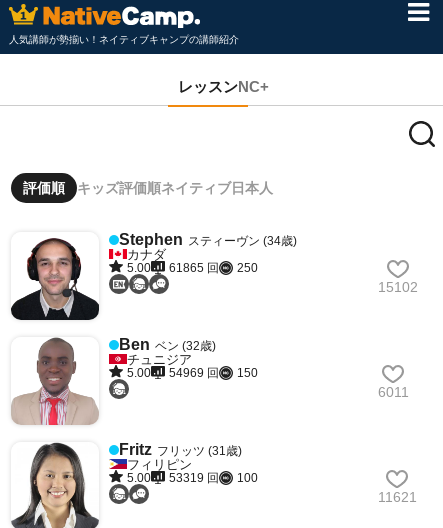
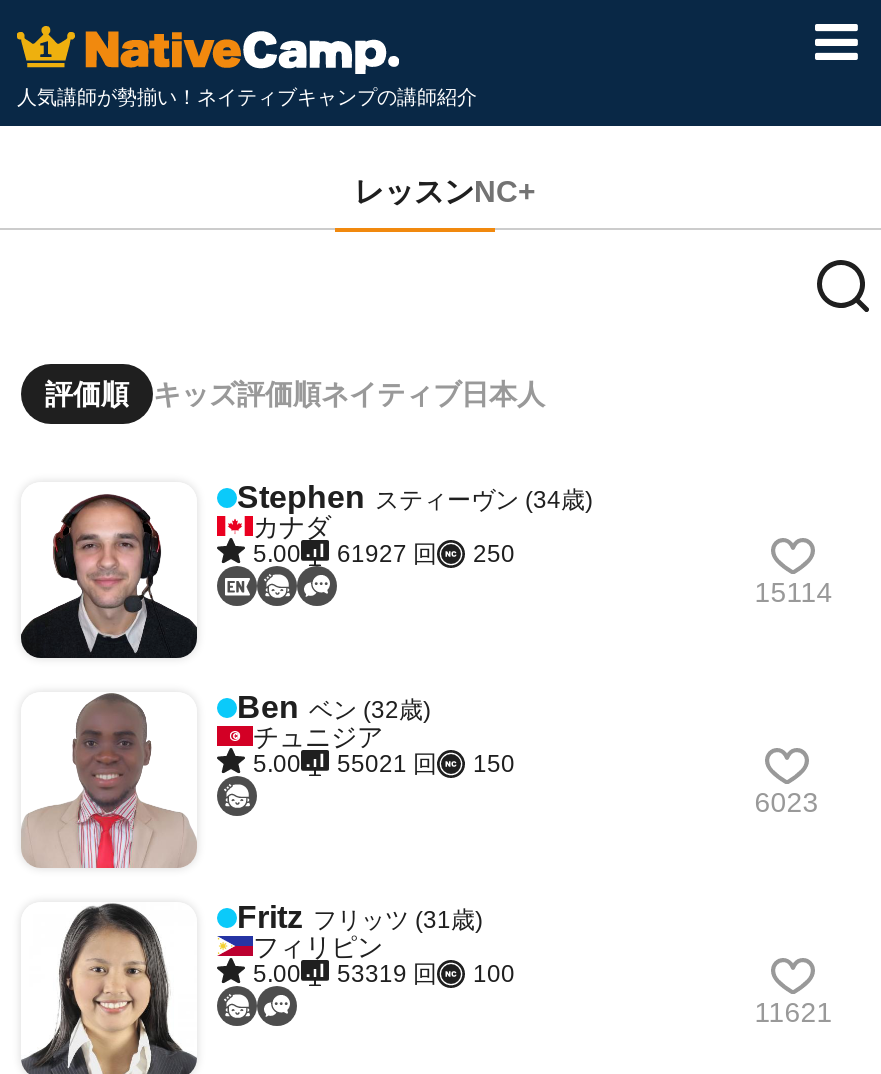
[127,261,258,275] 5.00 61865 回 250 -> [253,540,515,568] 5.00 61927 回 250
[378,279,418,295] 15102 -> [755,577,833,609] 15114
[127,366,258,380] 5.00 54969 回 150 -> [253,750,515,778] 5.00 55021 回 150
[378,384,409,400] 6011 -> [755,787,819,819] 6023

